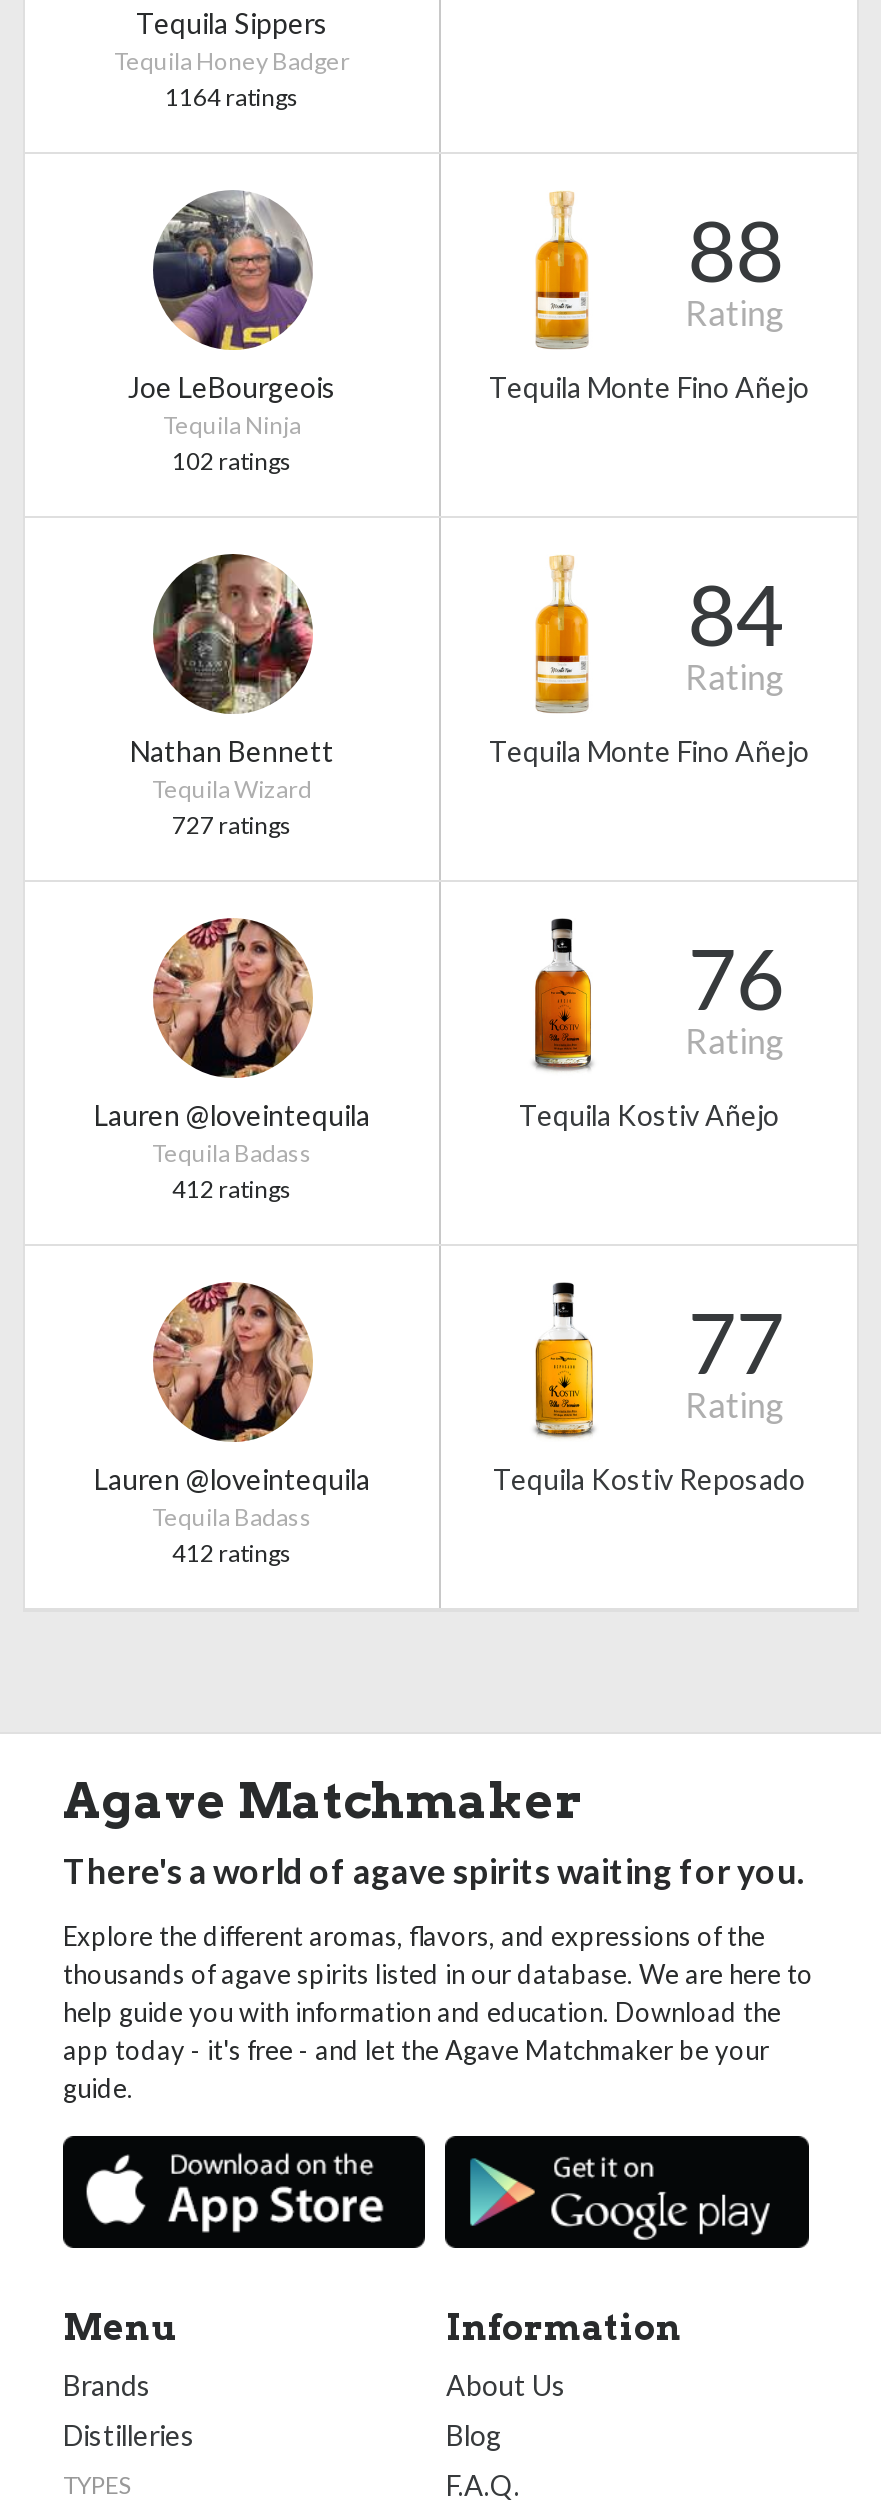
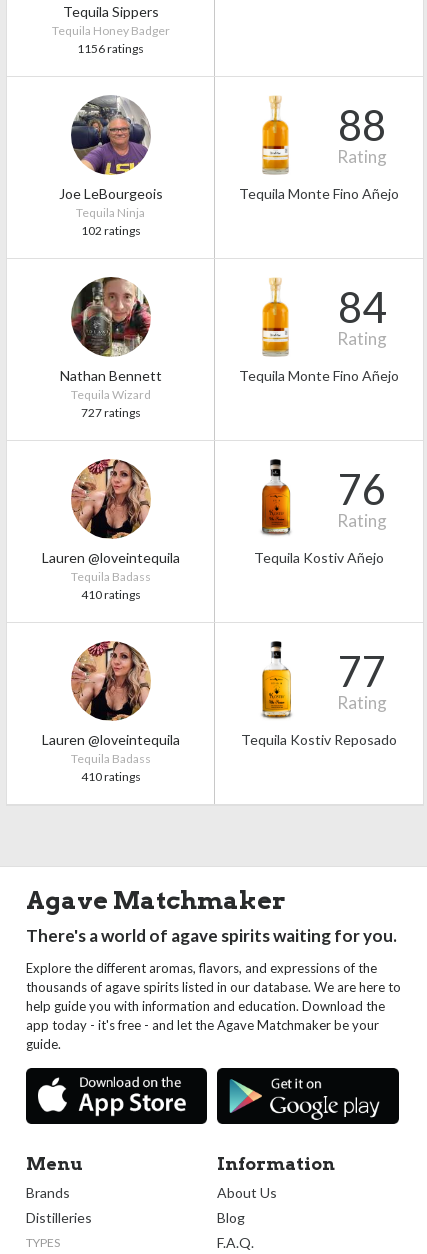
[165,82,299,112] 1164 ratings -> [77,41,144,56] 1156 ratings
[172,1174,292,1204] 412 ratings -> [80,587,140,602] 410 ratings
[172,1538,292,1568] 412 ratings -> [80,769,140,784] 410 ratings

